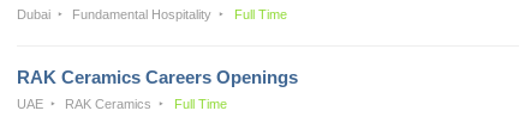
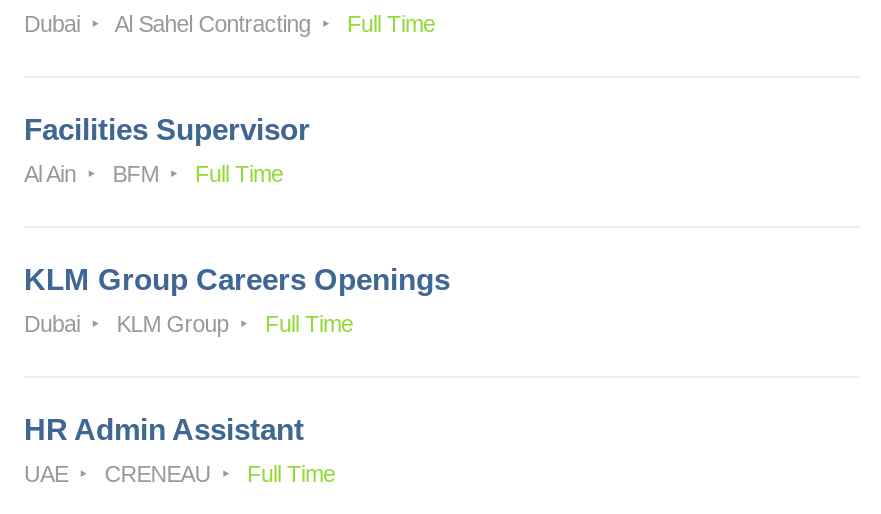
[72,7,212,21] Fundamental Hospitality -> [114,11,310,35] Al Sahel Contracting
[17,66,298,87] RAK Ceramics Careers Openings -> [24,111,450,445] Facilities Supervisor | Al Ain | BFM | Full Time | KLM Group Careers Openings | Dubai | KLM Group | Full Time | HR Admin Assistant
[65,96,152,110] RAK Ceramics -> [104,461,210,485] CRENEAU

